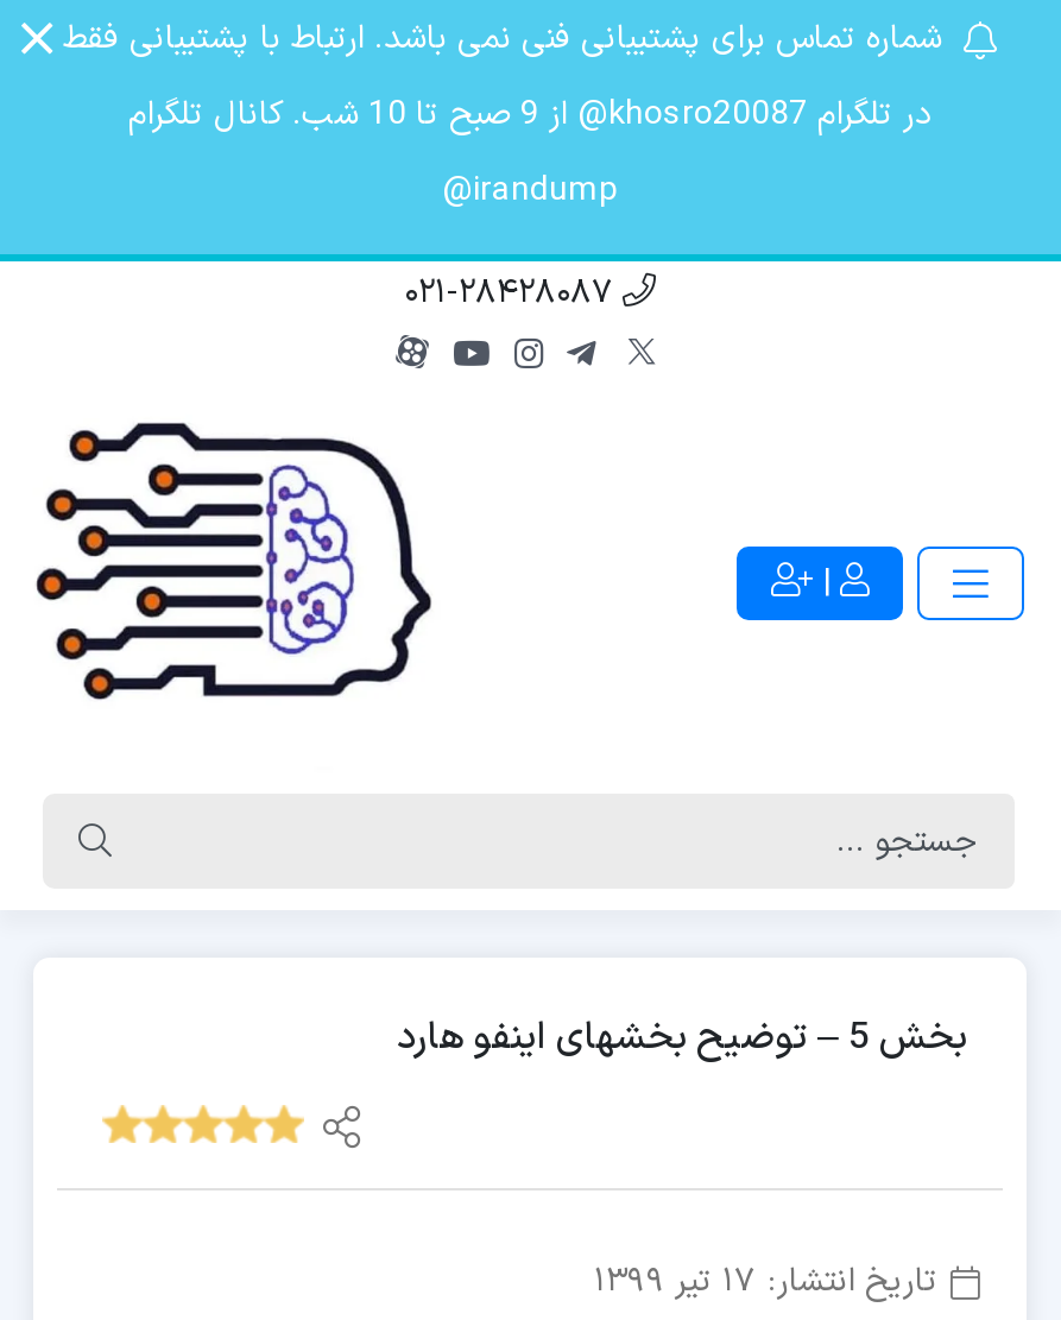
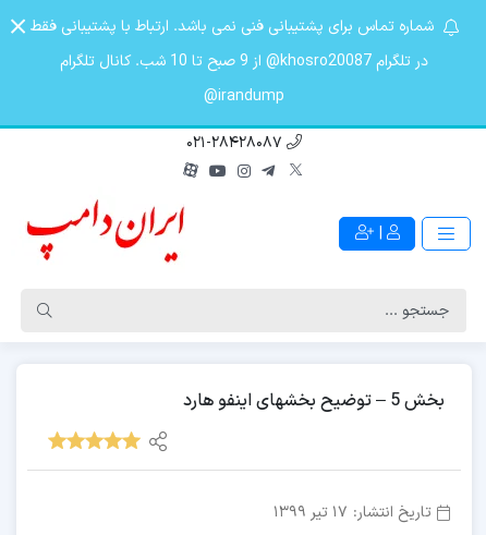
[33,421,435,701] [image] -> [25,199,185,264] [image]

